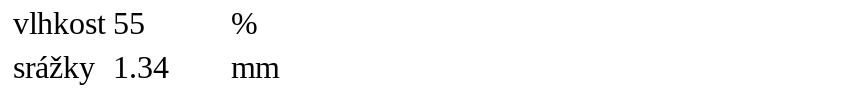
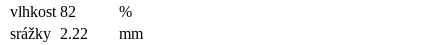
[13,6,145,40] vlhkost 55 -> [10,3,76,20] vlhkost 82
[13,50,279,84] srážky 1.34 mm -> [10,25,143,42] srážky 2.22 mm

